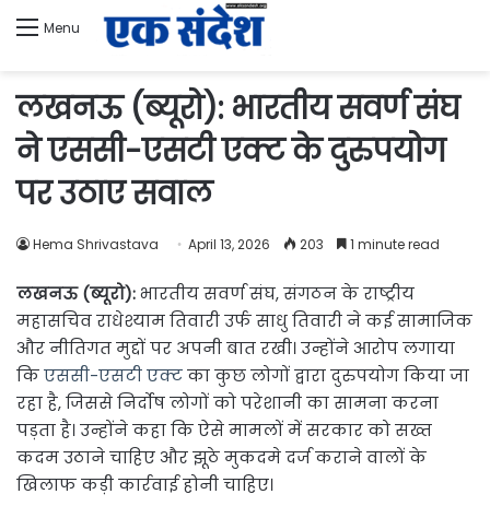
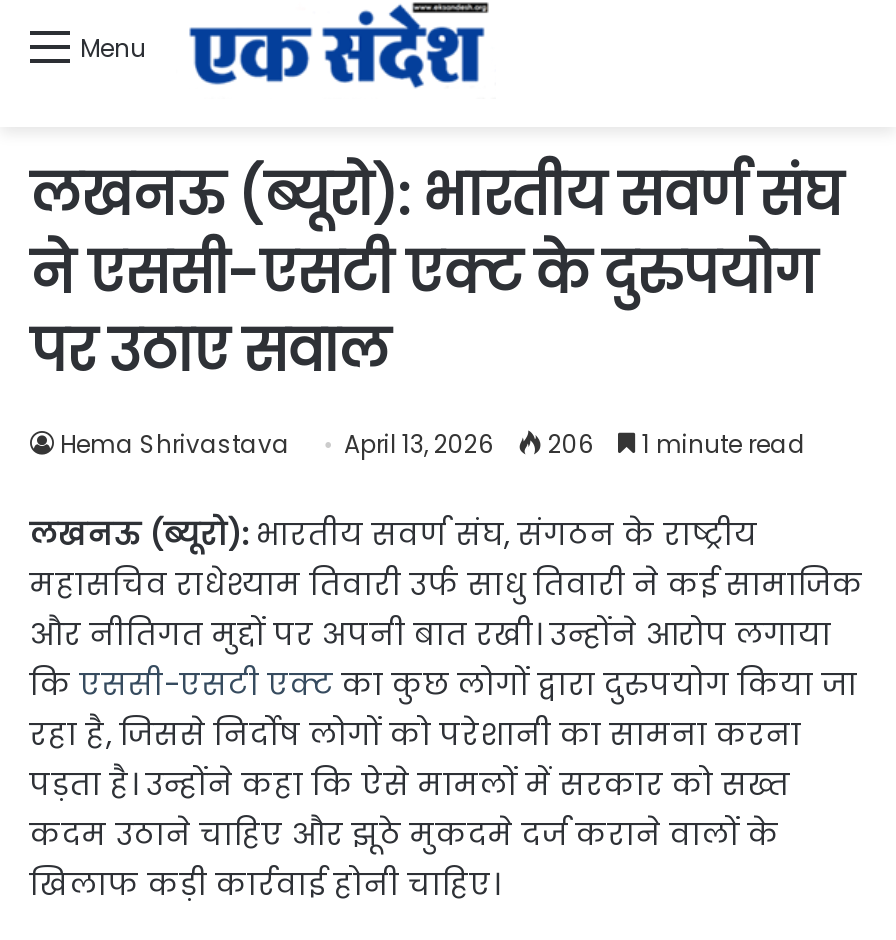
[33,235,440,253] Hema Shrivastava April 13, 2026 203 1 minute read -> [60,427,806,461] Hema Shrivastava April 13, 2026 206 1 minute read

